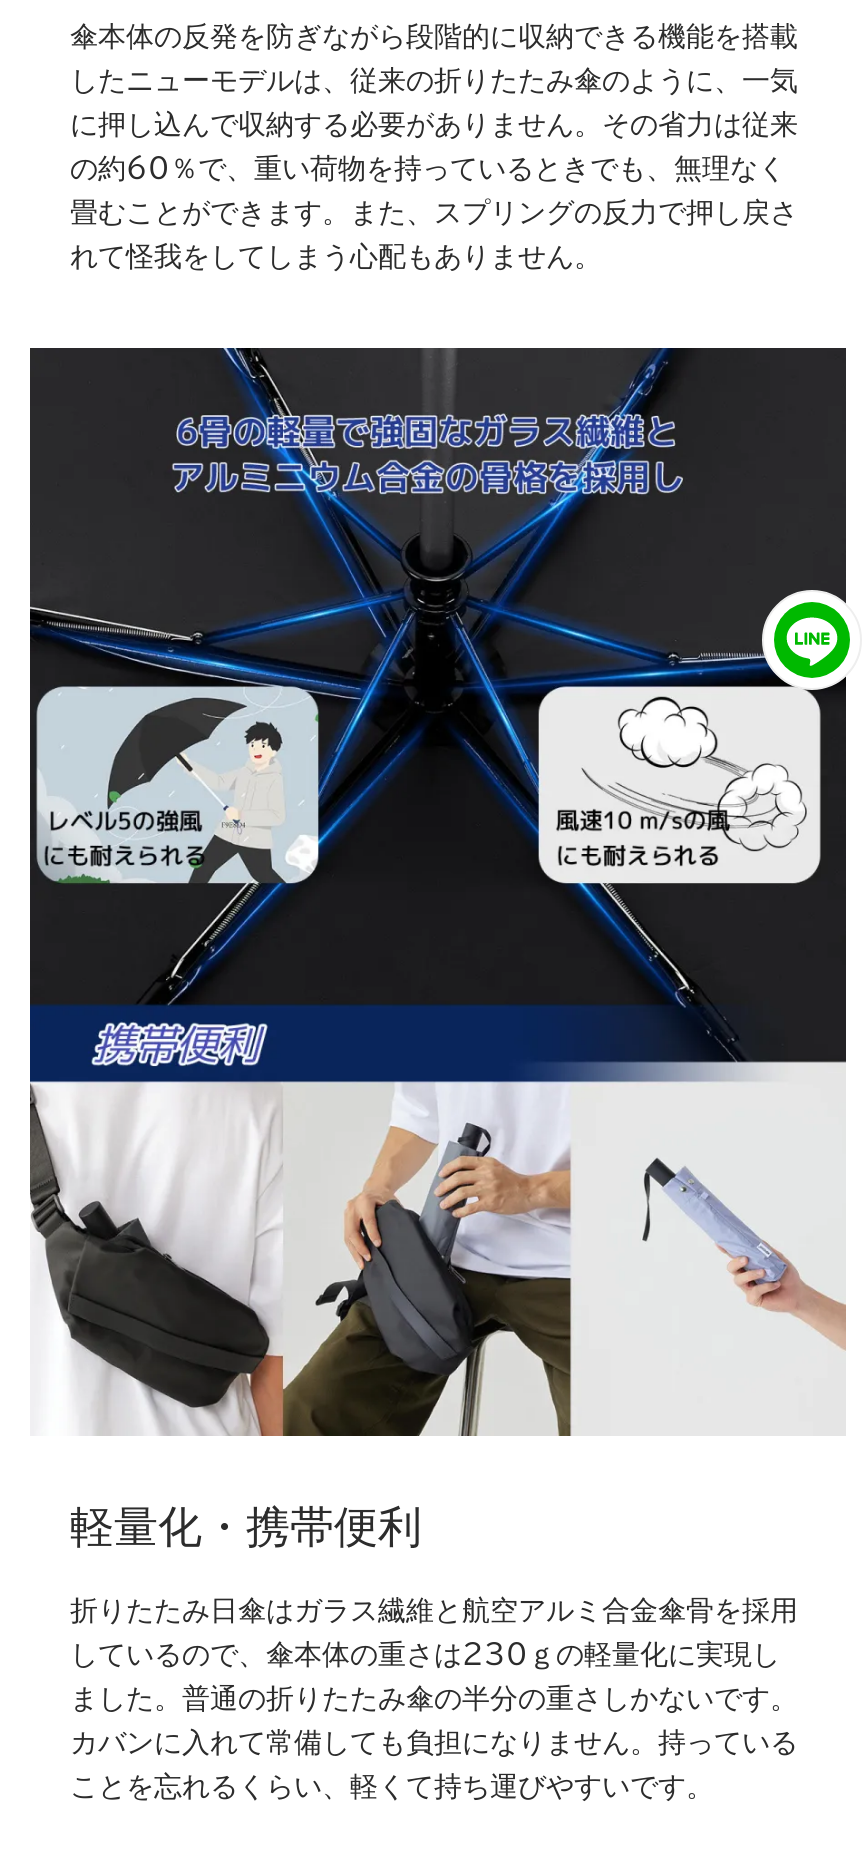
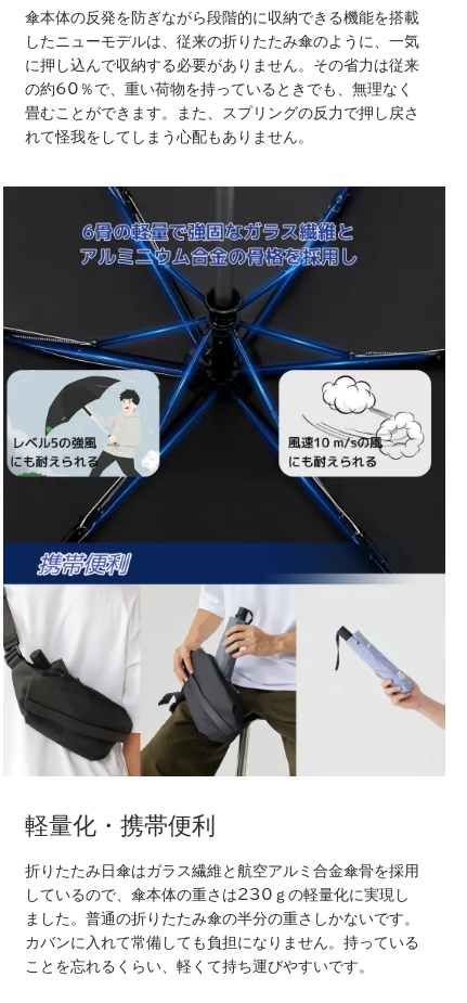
[760,588,852,692] [image] -> [400,318,447,372] [image]

